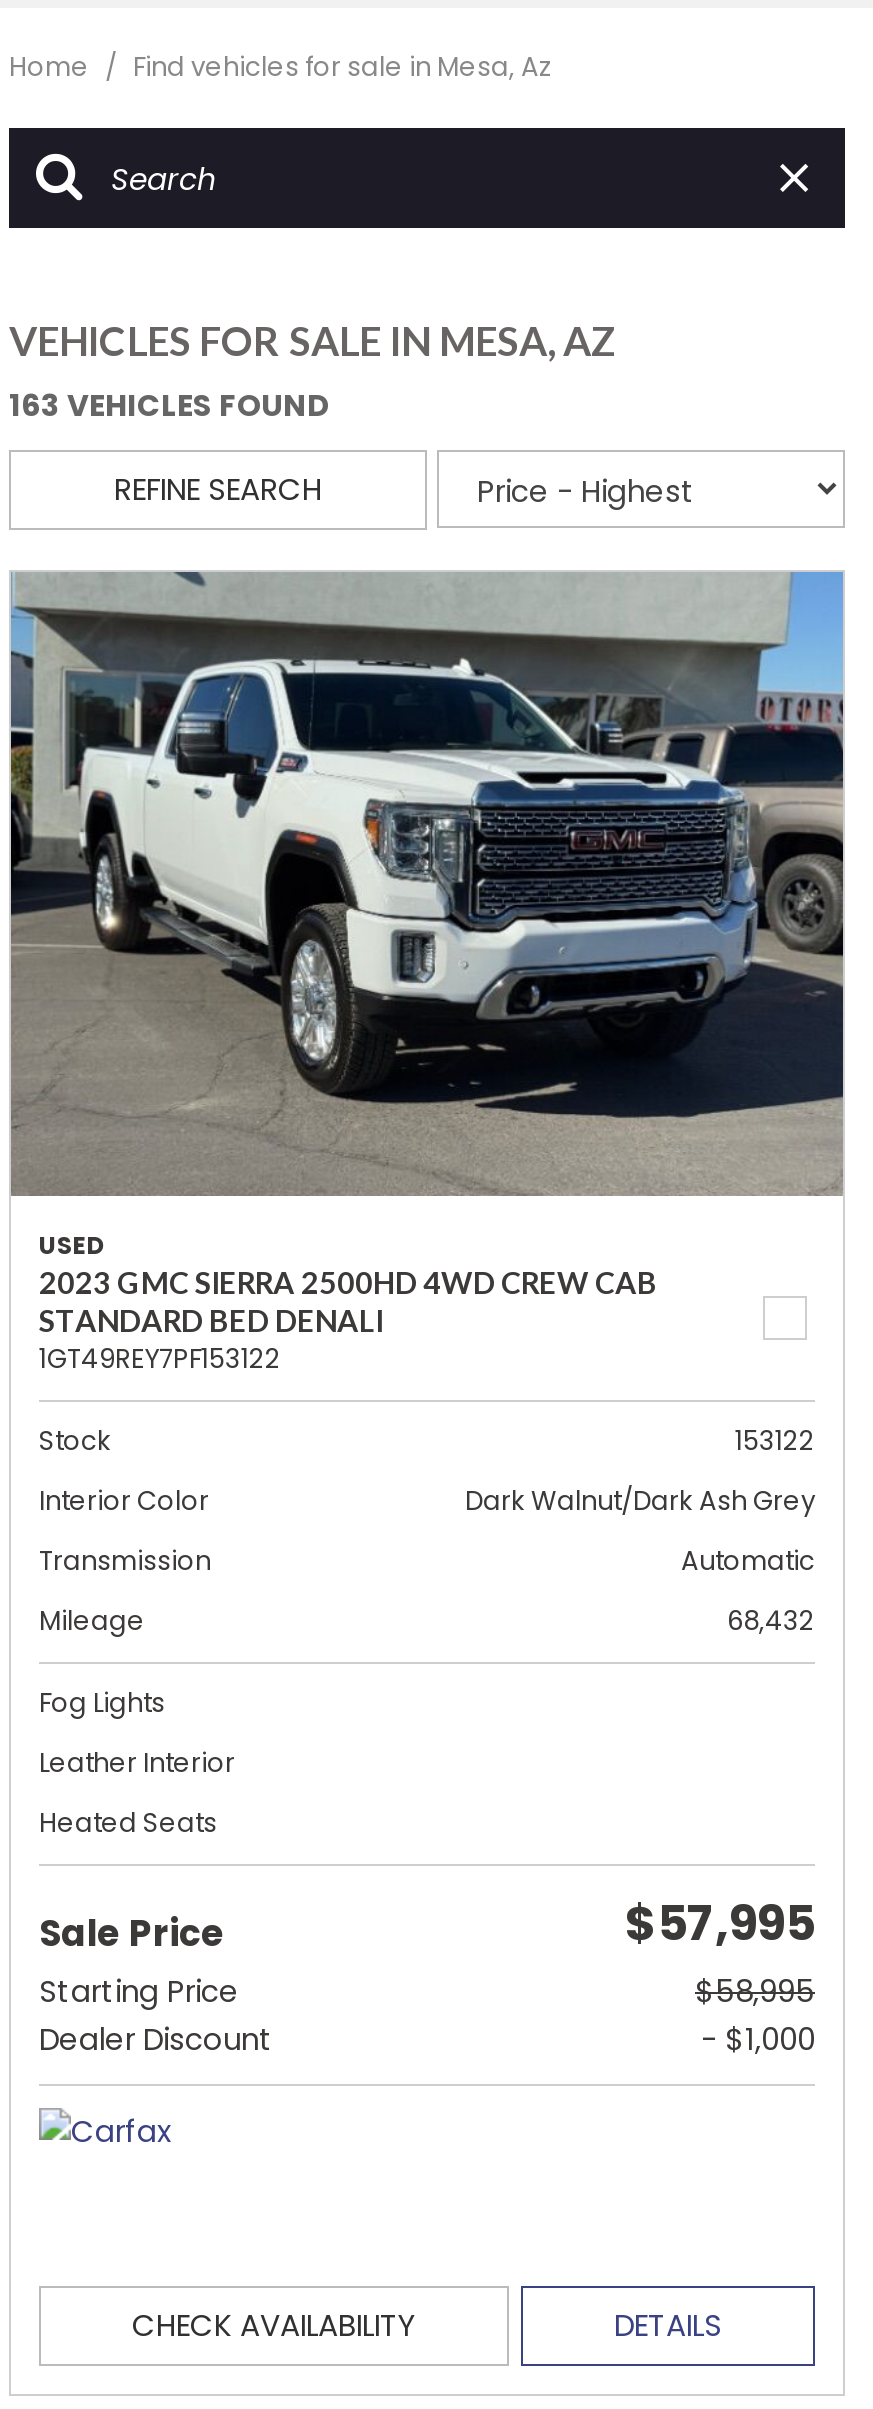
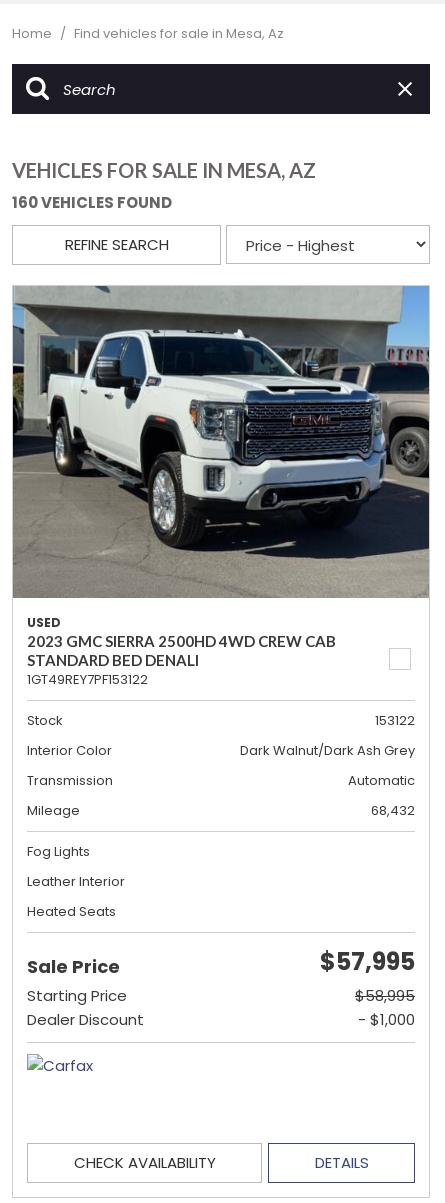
[9,384,329,426] 163 VEHICLES FOUND -> [12,192,172,213] 160 VEHICLES FOUND

